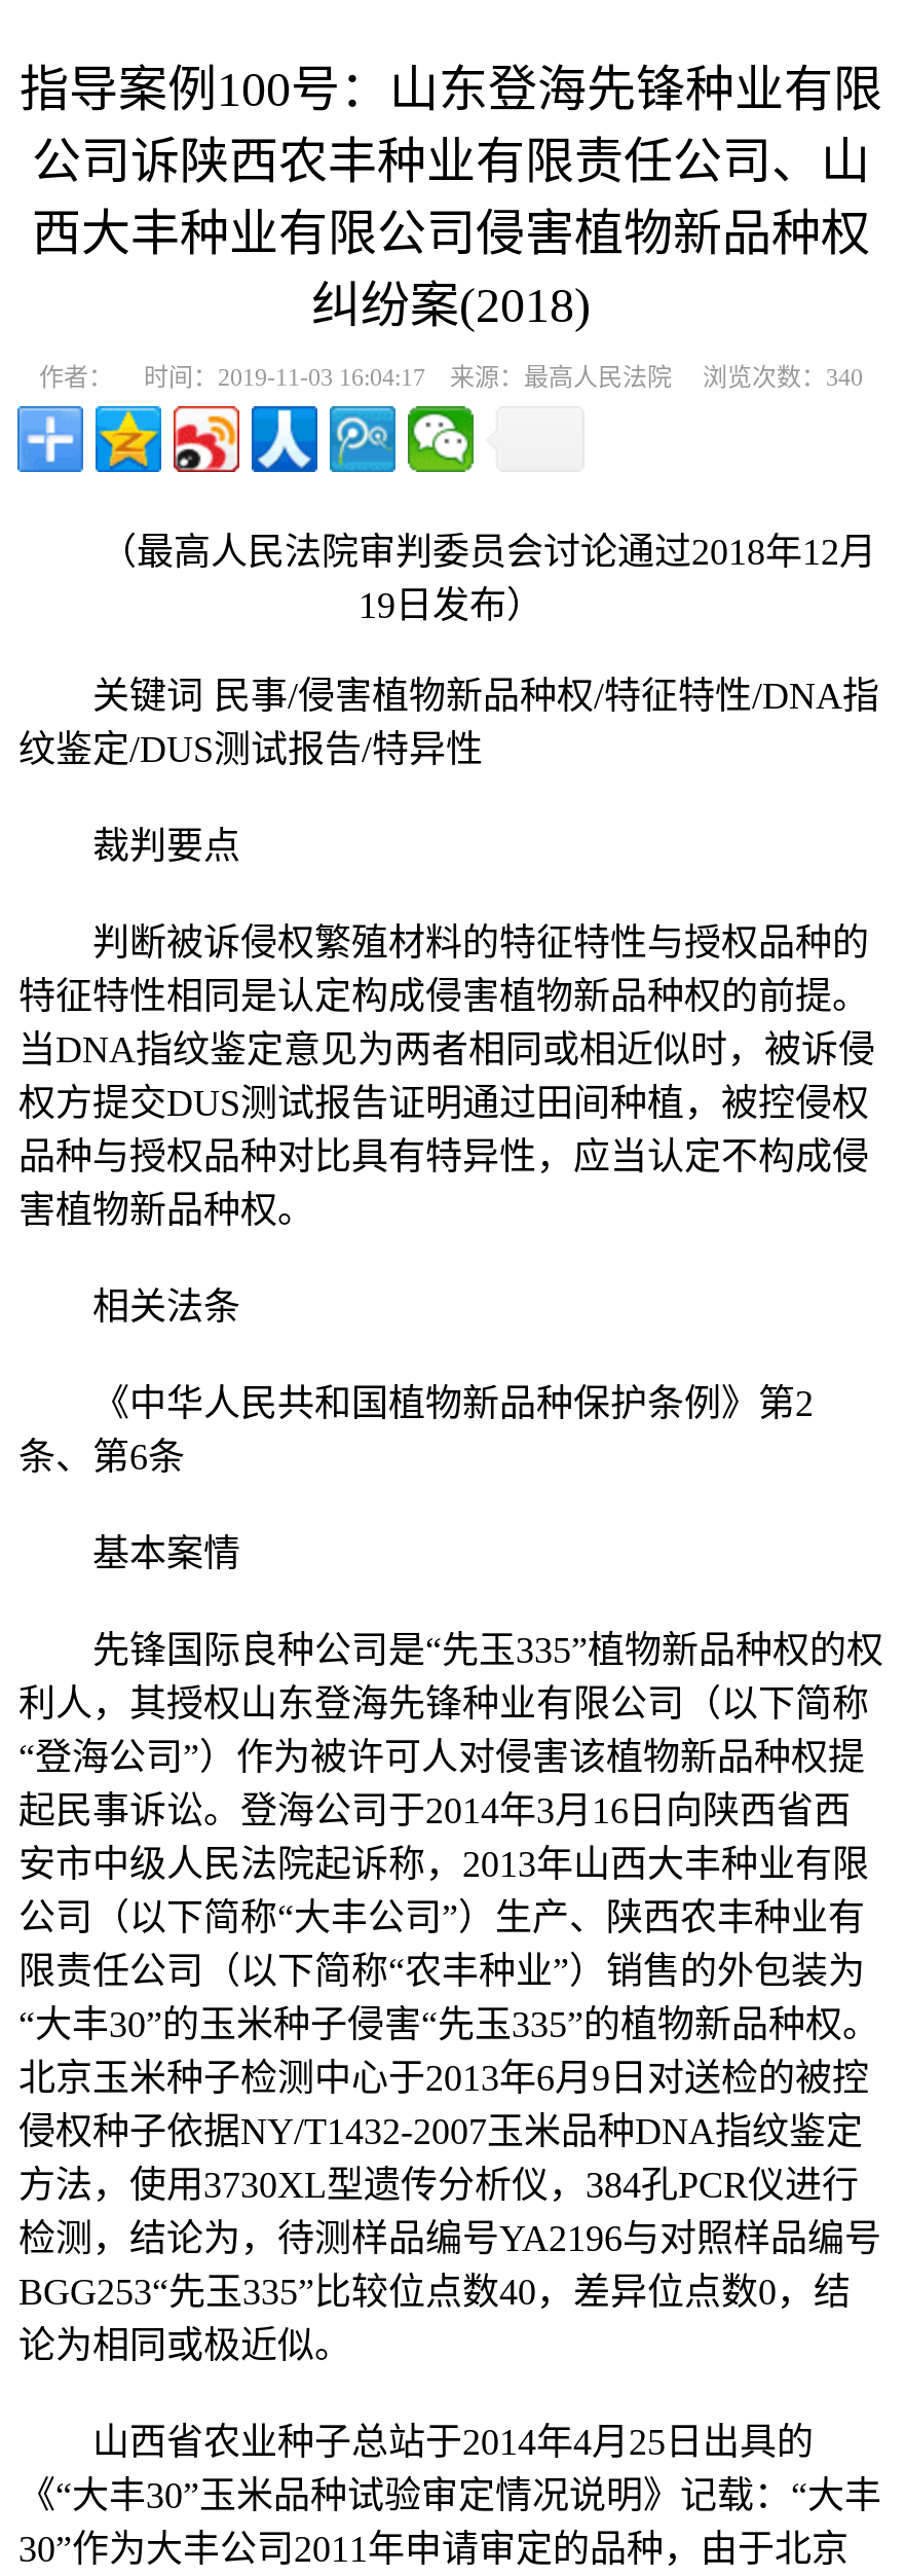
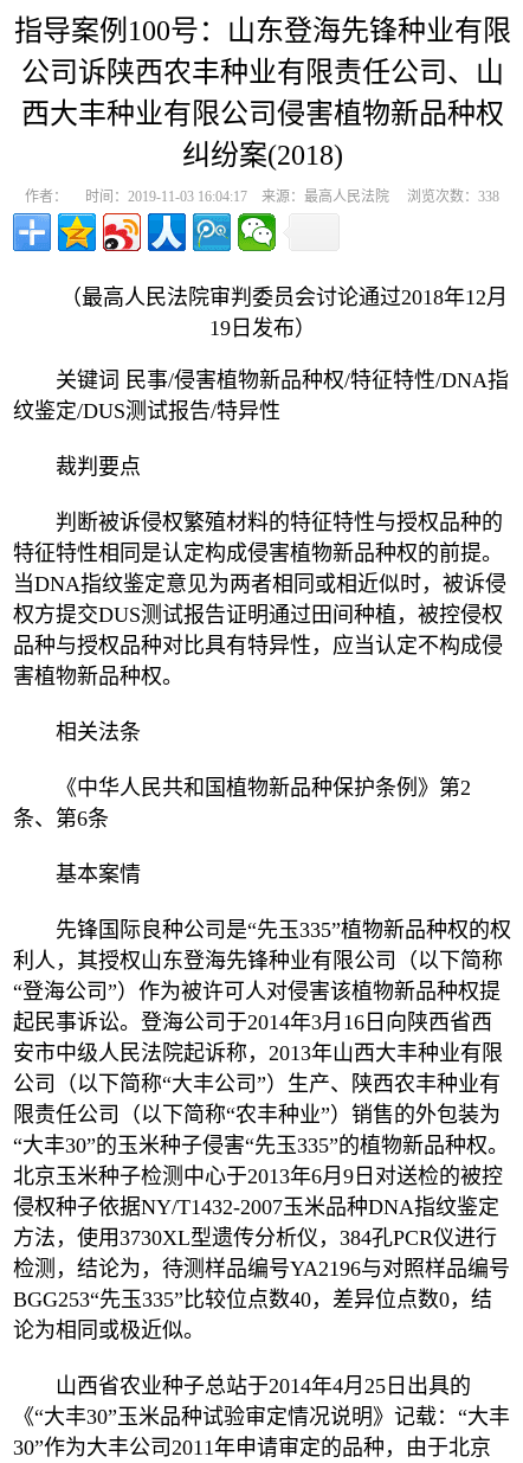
[39,363,863,392] 作者： 时间：2019-11-03 16:04:17 来源：最高人民法院 浏览次数：340 -> [25,188,500,205] 作者： 时间：2019-11-03 16:04:17 来源：最高人民法院 浏览次数：338

